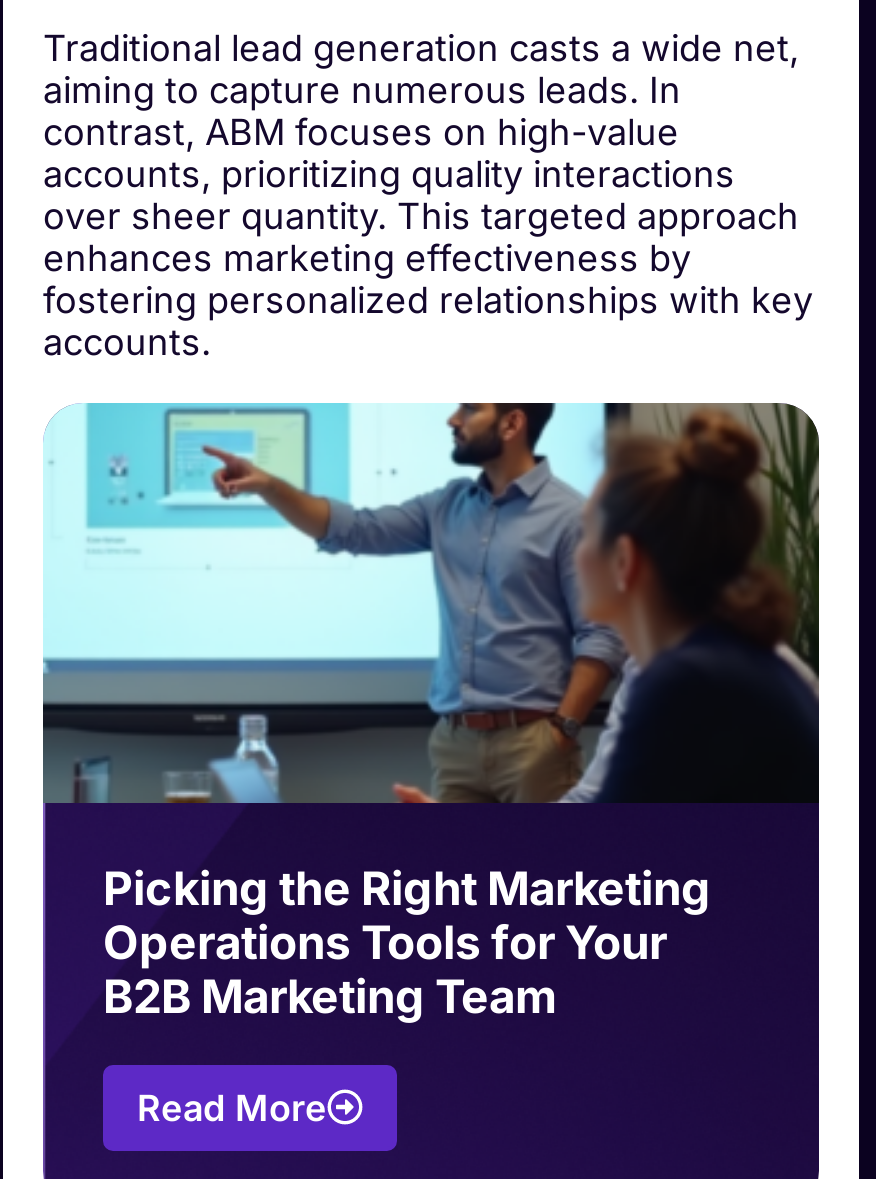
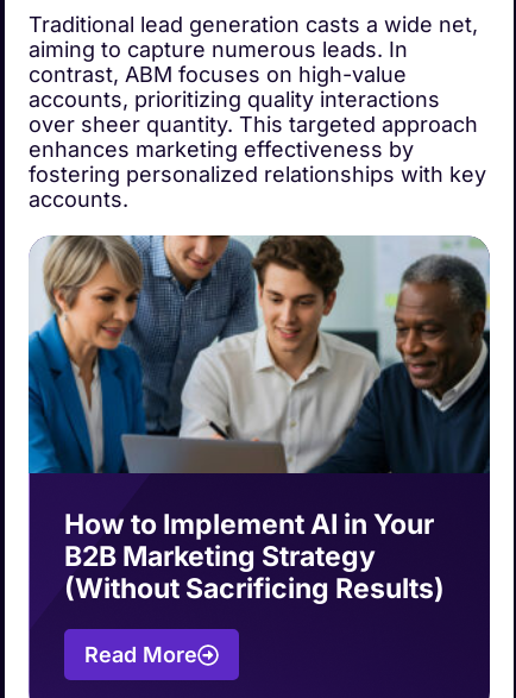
[41,401,821,1024] [image] | Picking the Right Marketing | Operations Tools for Your | B2B Marketing Team -> [27,234,491,606] [image] | How to Implement AI in Your | B2B Marketing Strategy | (Without Sacrificing Results)

